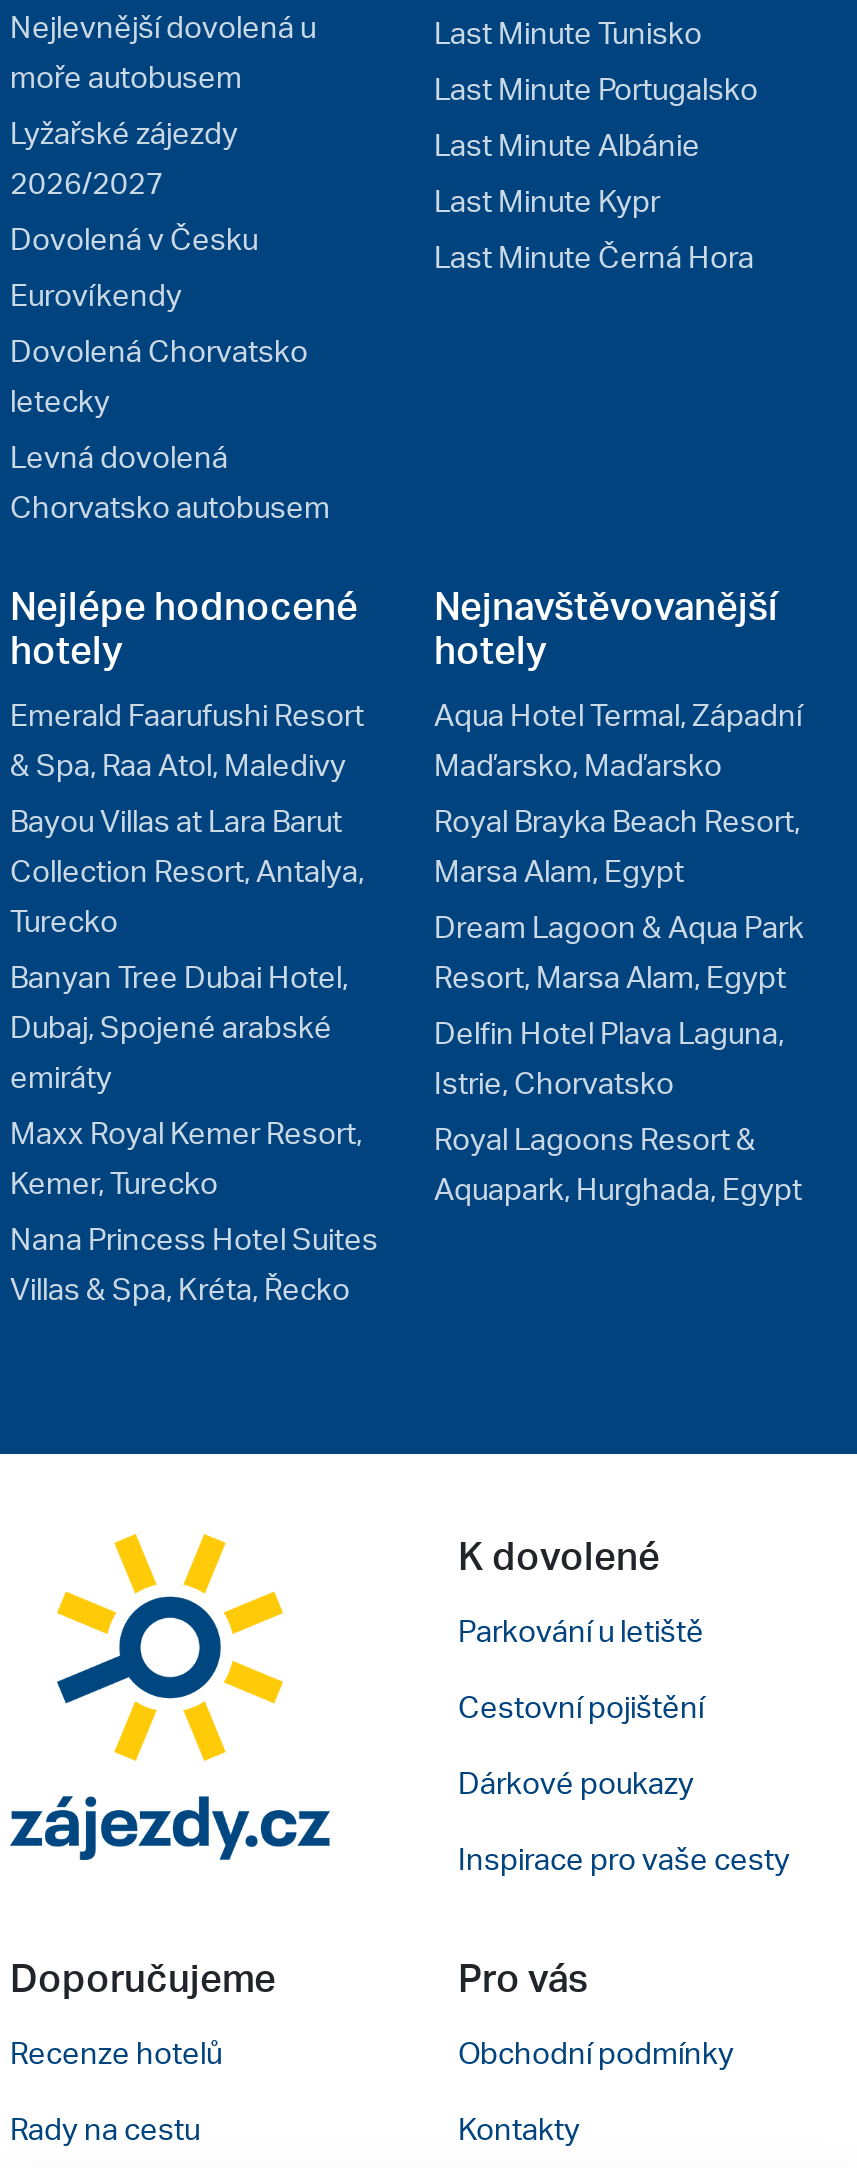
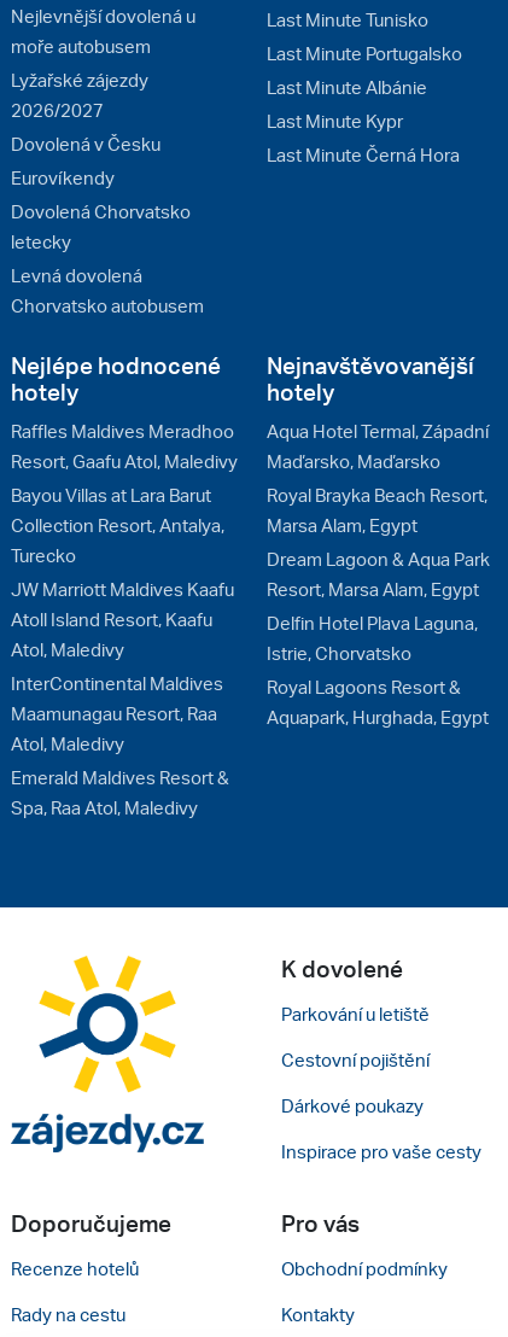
[10,694,364,784] Emerald Faarufushi Resort | & Spa, Raa Atol, Maledivy -> [11,419,238,473] Raffles Maldives Meradhoo | Resort, Gaafu Atol, Maledivy
[10,956,378,1308] Banyan Tree Dubai Hotel, | Dubaj, Spojené arabské | emiráty | Maxx Royal Kemer Resort, | Kemer, Turecko | Nana Princess Hotel Suites | Villas & Spa, Kréta, Řecko -> [11,577,234,819] JW Marriott Maldives Kaafu | Atoll Island Resort, Kaafu | Atol, Maledivy | InterContinental Maldives | Maamunagau Resort, Raa | Atol, Maledivy | Emerald Maldives Resort & | Spa, Raa Atol, Maledivy

